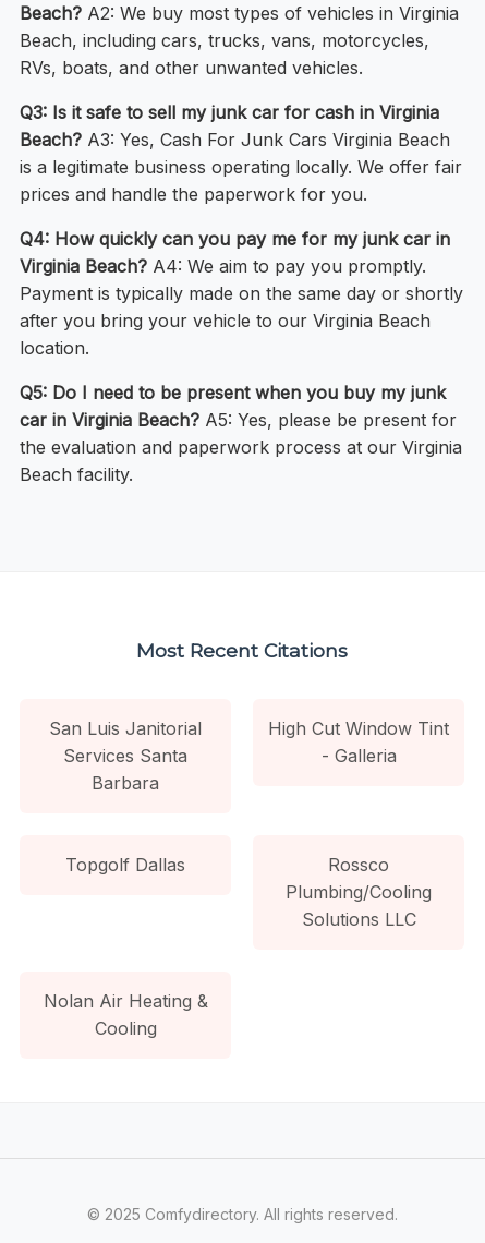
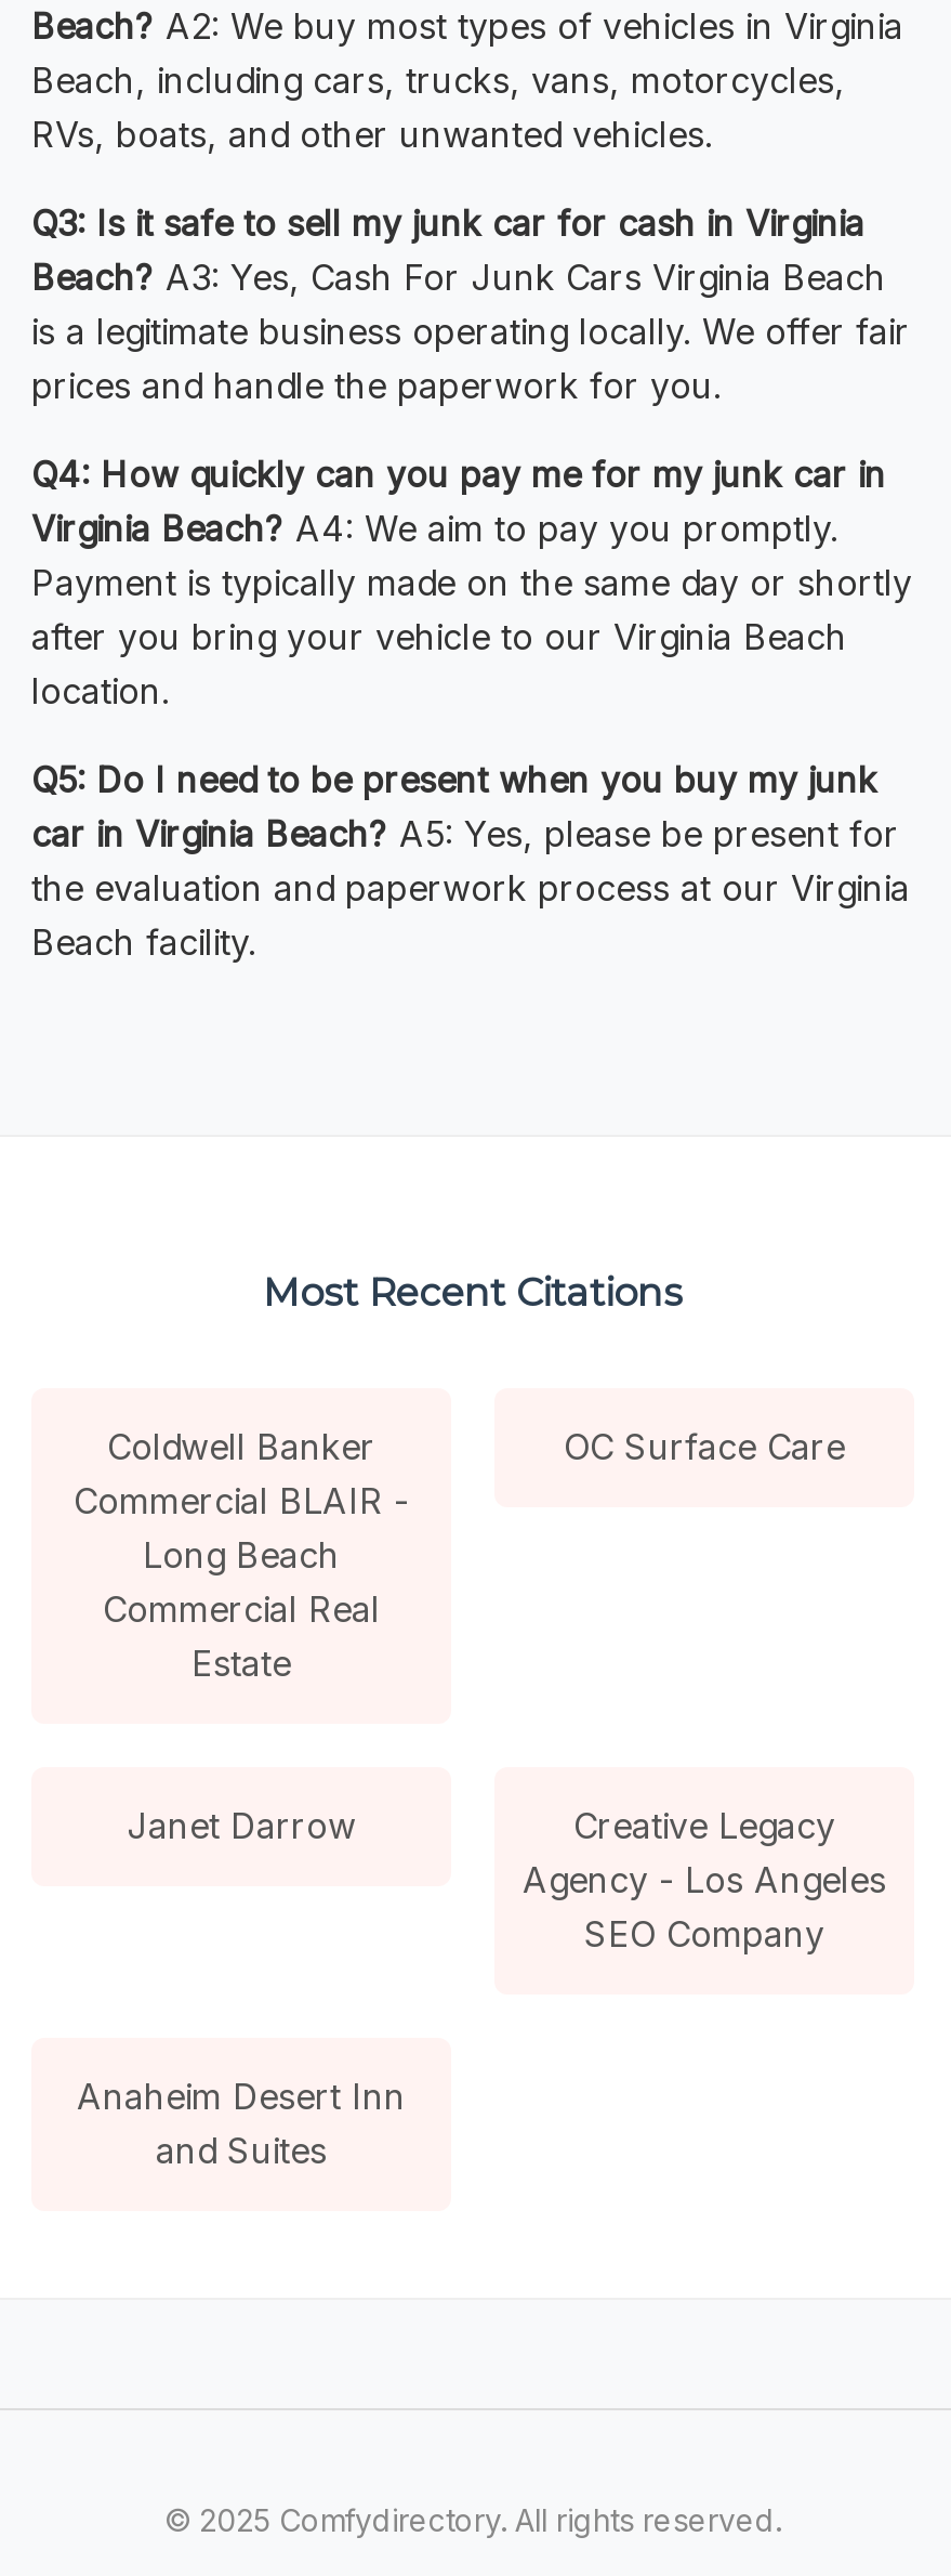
[49,717,202,794] San Luis Janitorial | Services Santa | Barbara -> [74,1425,409,1685] Coldwell Banker | Commercial BLAIR - | Long Beach | Commercial Real | Estate
[268,717,449,766] High Cut Window Tint | - Galleria -> [564,1425,845,1468] OC Surface Care
[65,854,432,930] Topgolf Dallas | Rossco | Plumbing/Cooling | Solutions LLC -> [127,1804,886,1955] Janet Darrow | Creative Legacy | Agency - Los Angeles | SEO Company
[43,990,208,1039] Nolan Air Heating & | Cooling -> [77,2074,406,2172] Anaheim Desert Inn | and Suites

